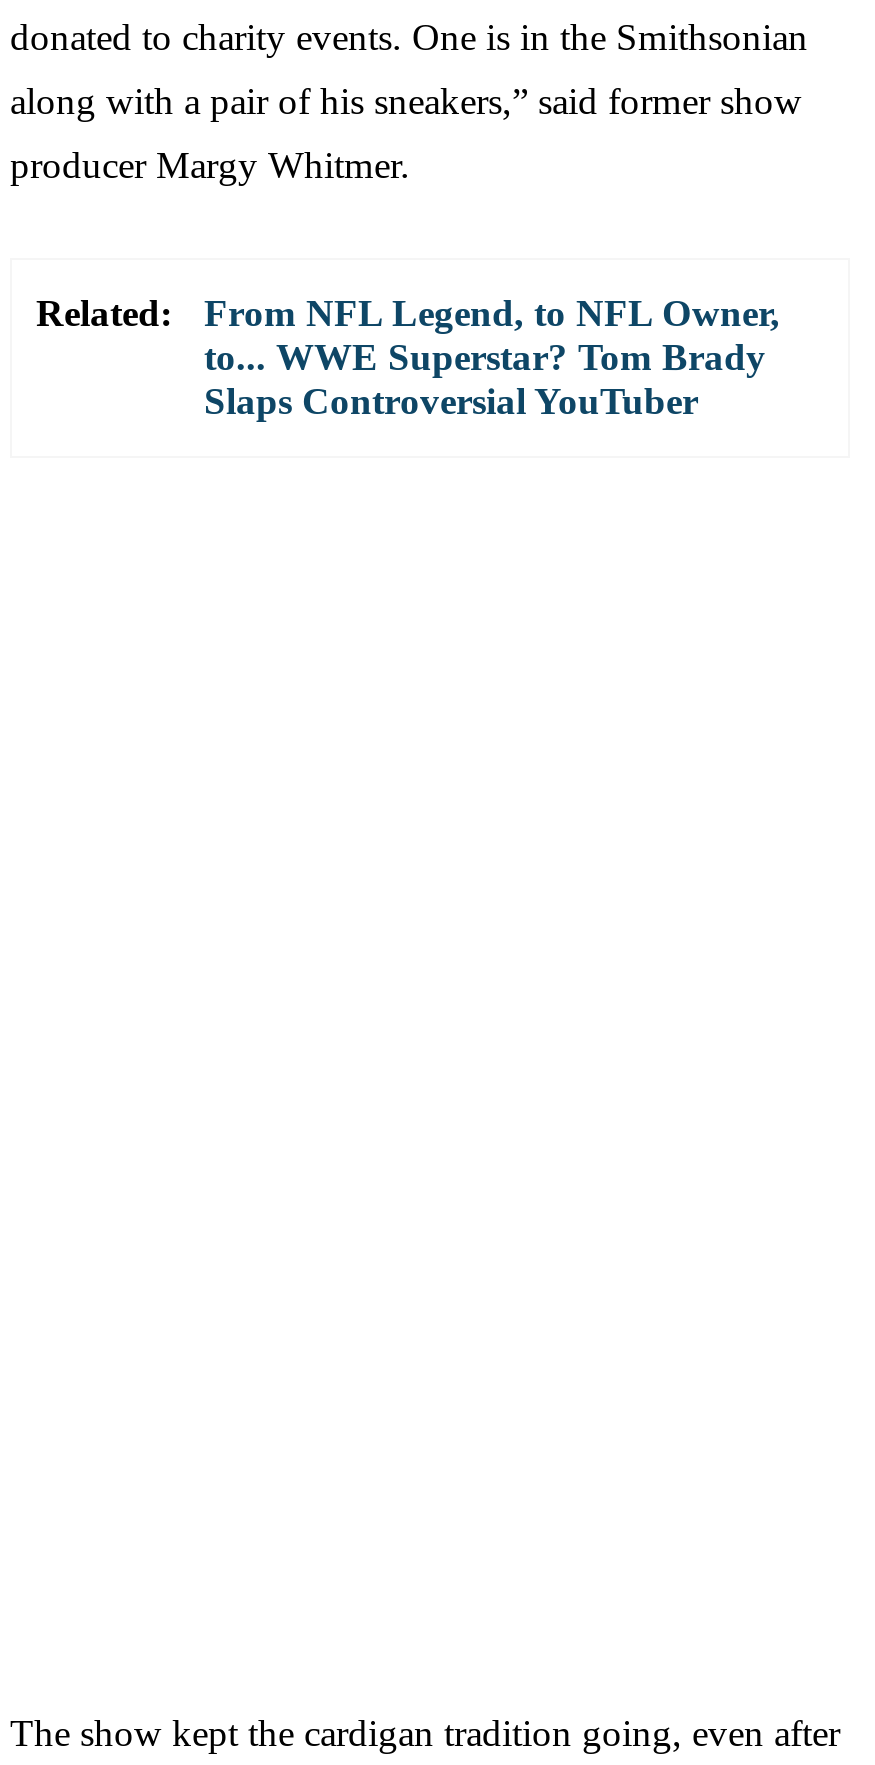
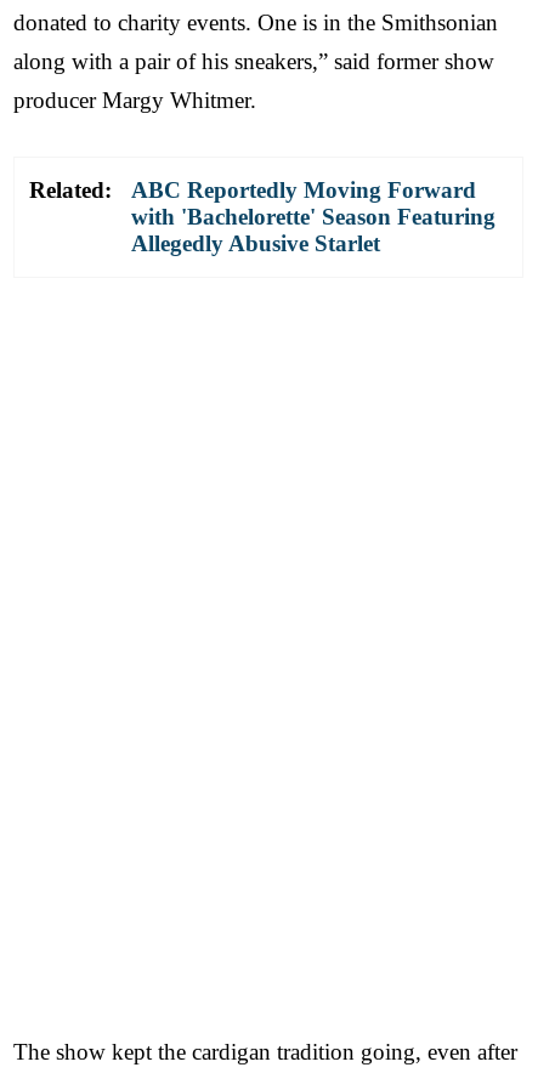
[204,291,780,421] From NFL Legend, to NFL Owner, | to... WWE Superstar? Tom Brady | Slaps Controversial YouTuber -> [131,177,495,256] ABC Reportedly Moving Forward | with 'Bachelorette' Season Featuring | Allegedly Abusive Starlet

